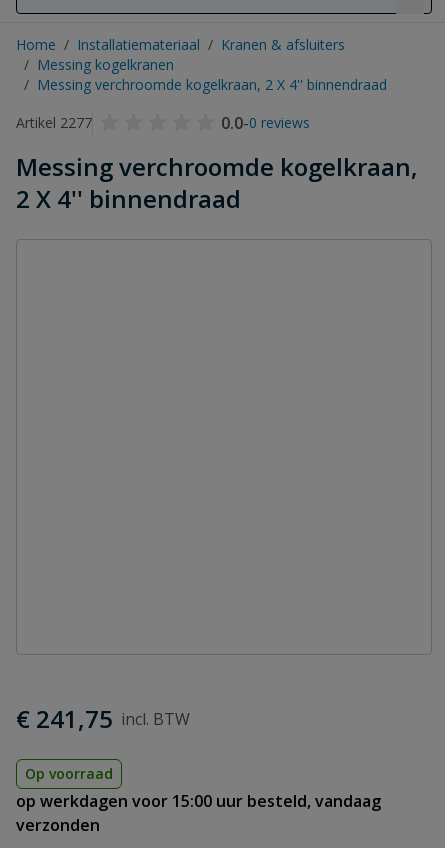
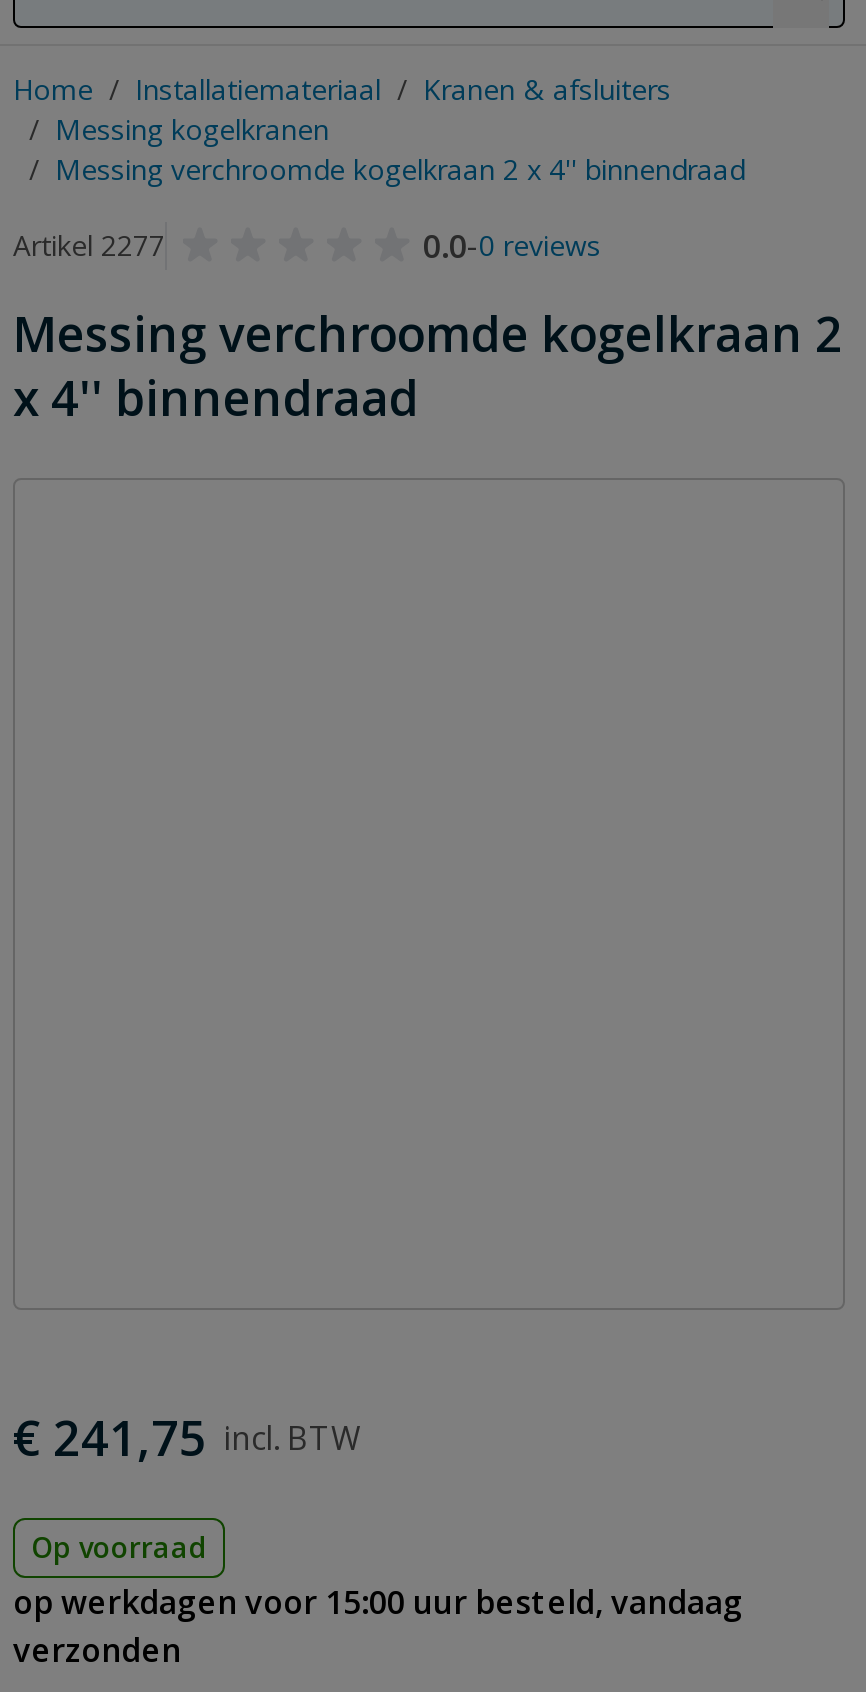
[24,75,387,94] / Messing verchroomde kogelkraan, 2 X 4'' binnendraad -> [29,150,745,188] / Messing verchroomde kogelkraan 2 x 4'' binnendraad
[16,150,418,215] Messing verchroomde kogelkraan, | 2 X 4'' binnendraad -> [13,300,843,430] Messing verchroomde kogelkraan 2 | x 4'' binnendraad

